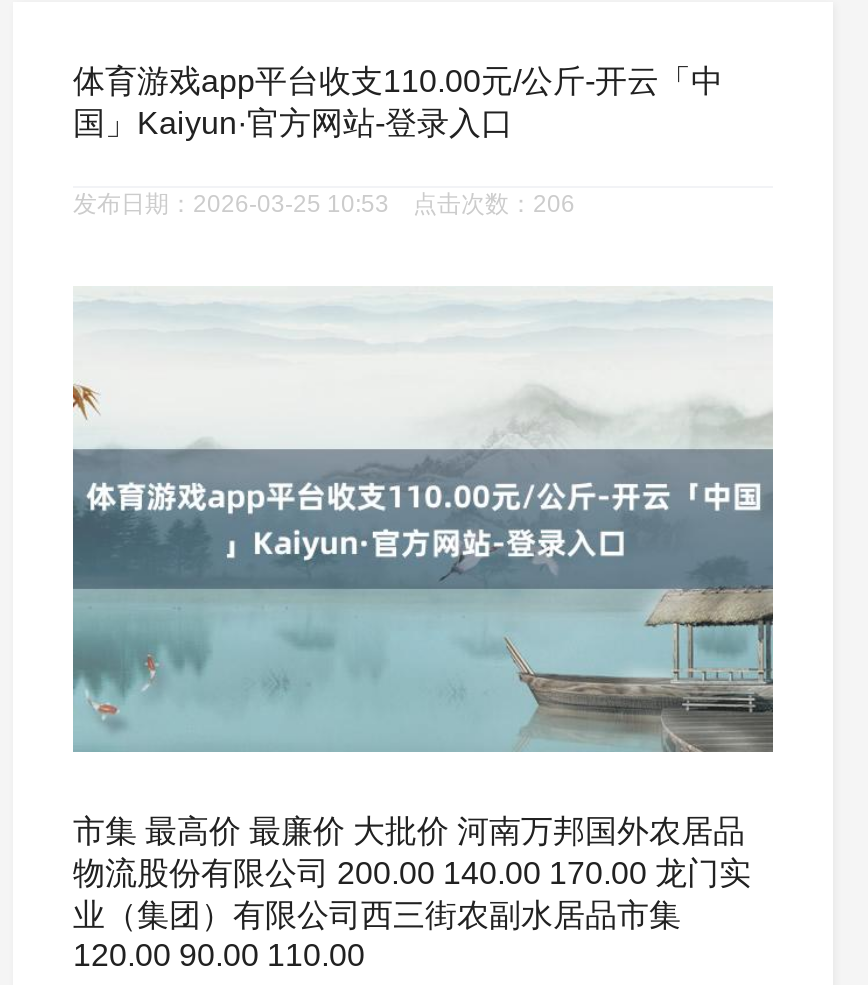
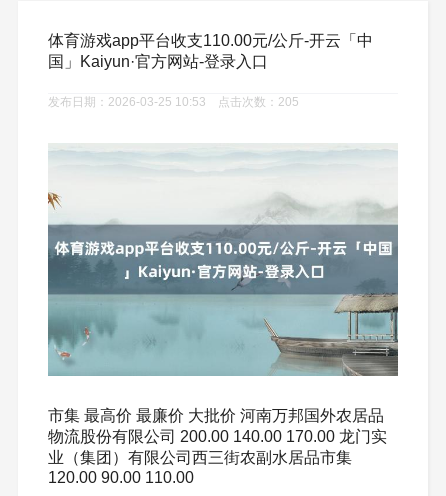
[73,190,575,218] 发布日期：2026-03-25 10:53 点击次数：206 -> [48,95,299,109] 发布日期：2026-03-25 10:53 点击次数：205

